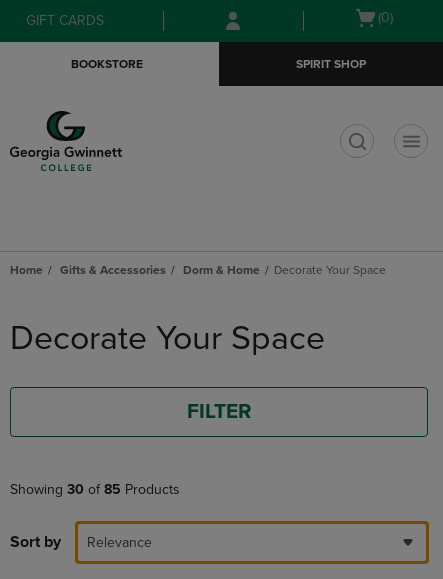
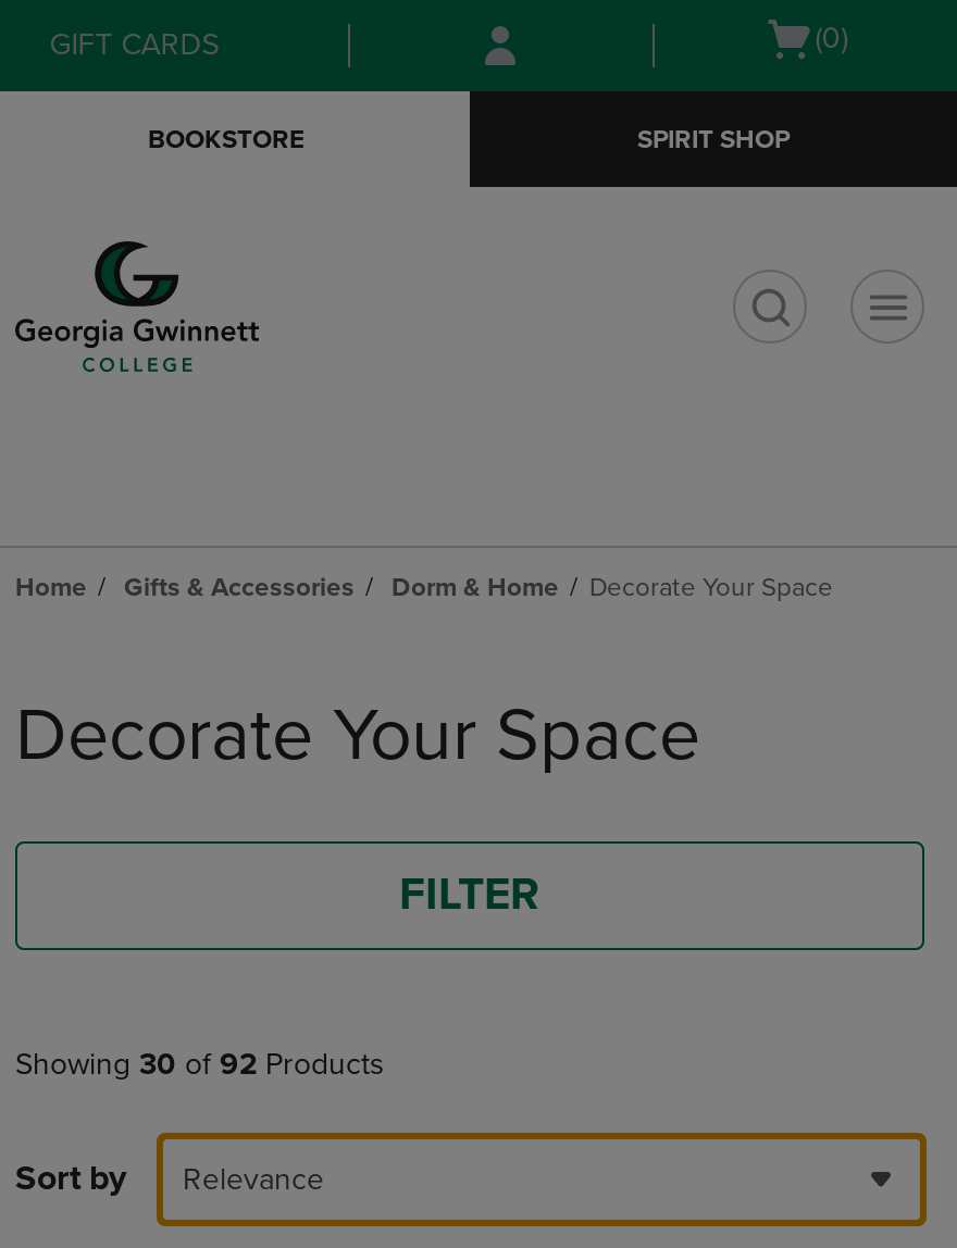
[10,481,180,498] Showing 30 of 85 Products -> [15,1046,385,1083] Showing 30 of 92 Products

